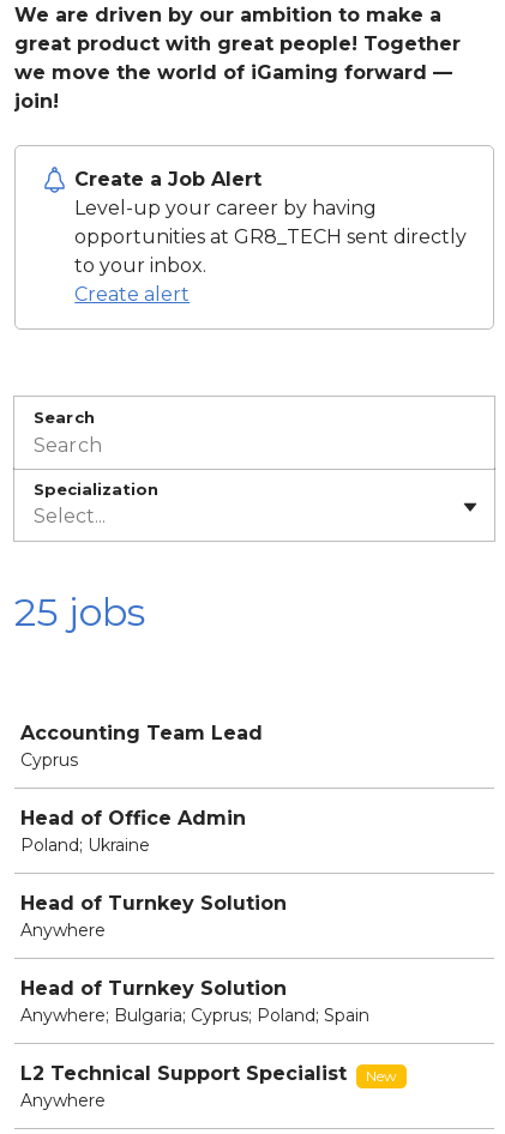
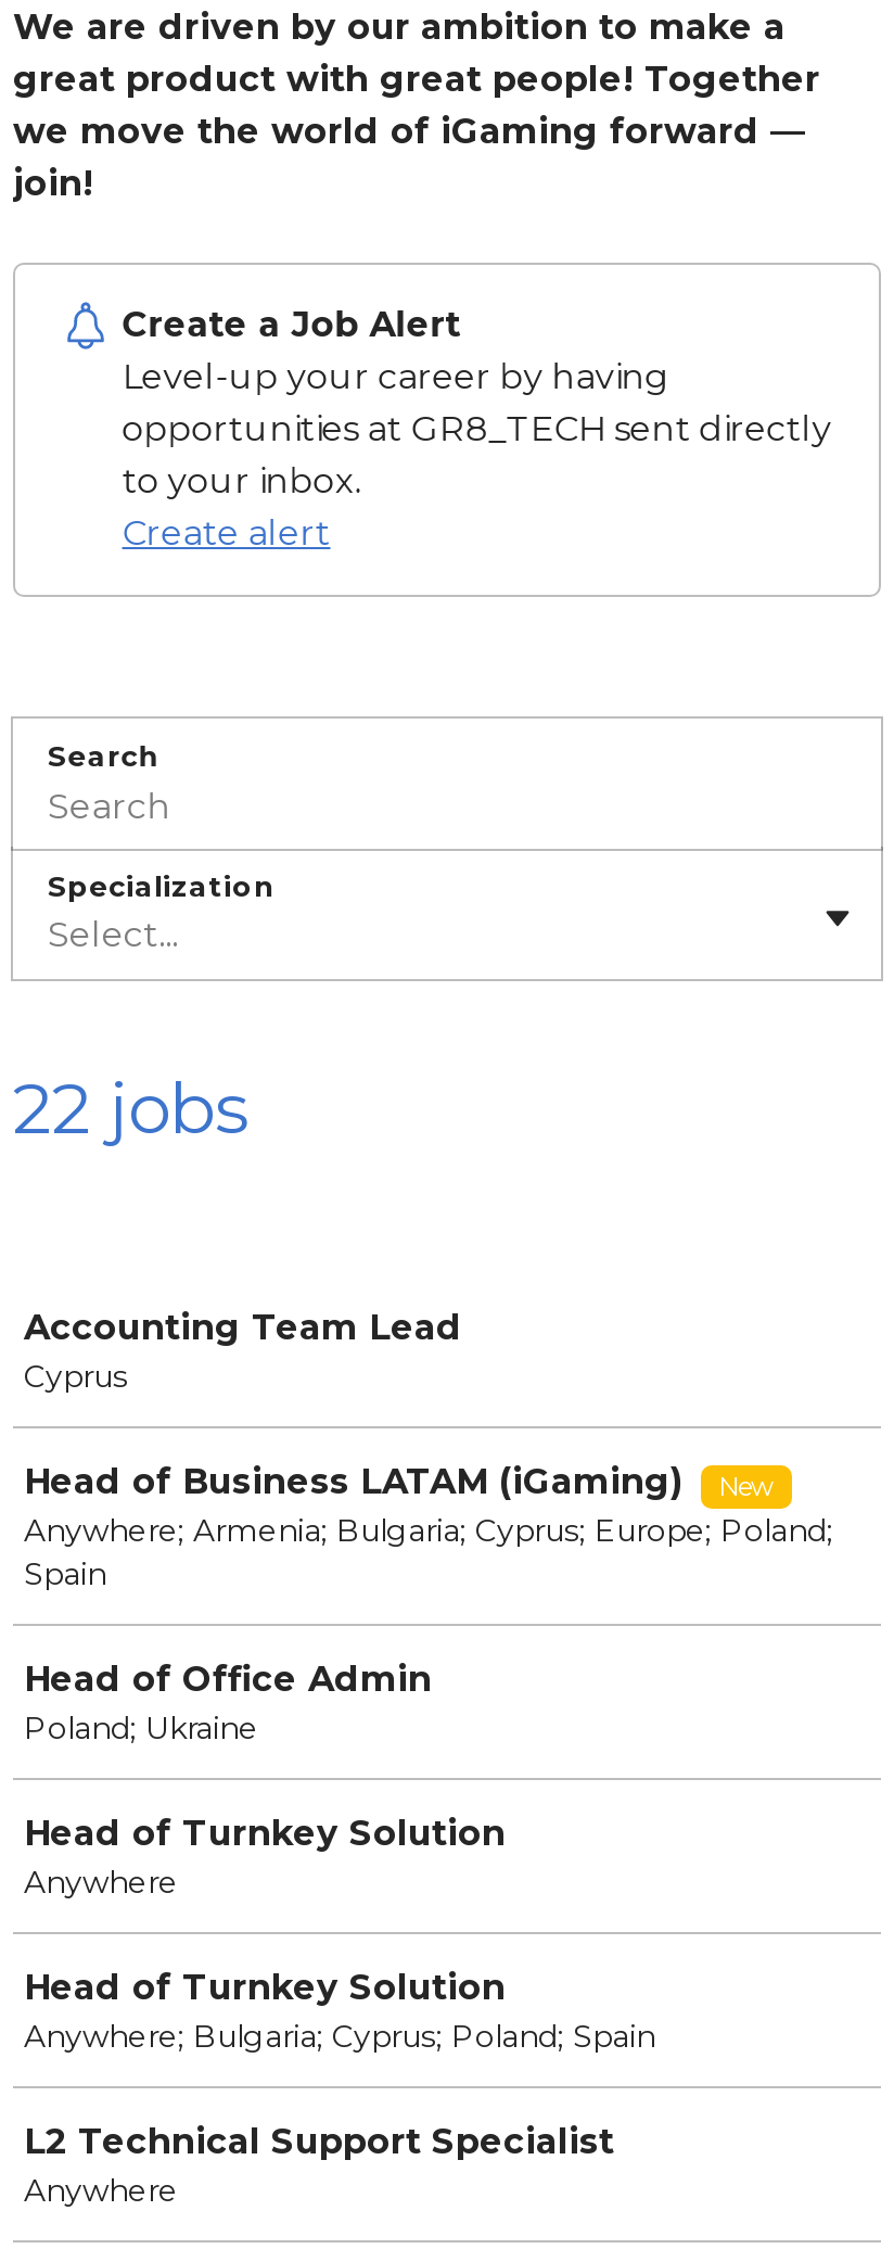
[14,589,145,635] 25 jobs -> [13,1066,247,1151] 22 jobs
none -> [24,1461,833,1593] Head of Business LATAM (iGaming) | New | Anywhere; Armenia; Bulgaria; Cyprus; Europe; Poland; | Spain
[366,1067,397,1085] New -> none

